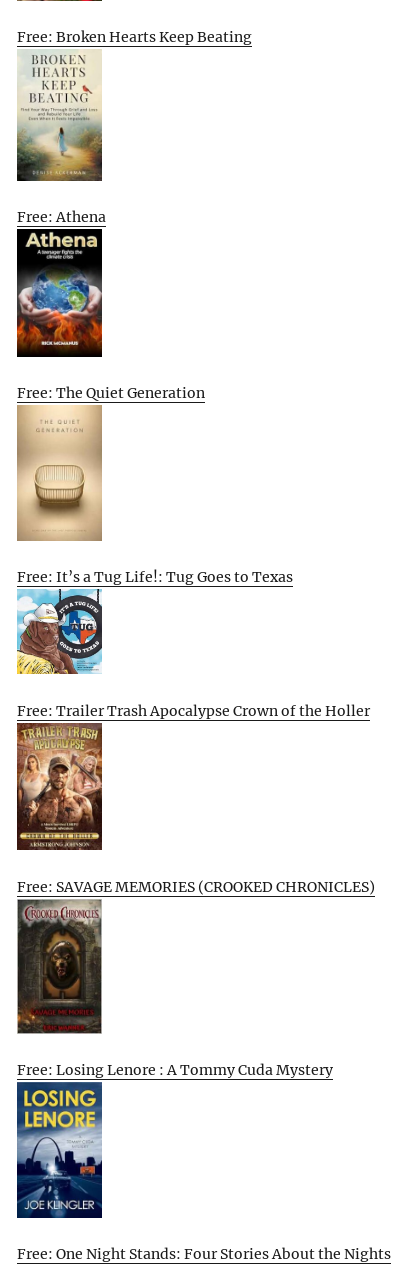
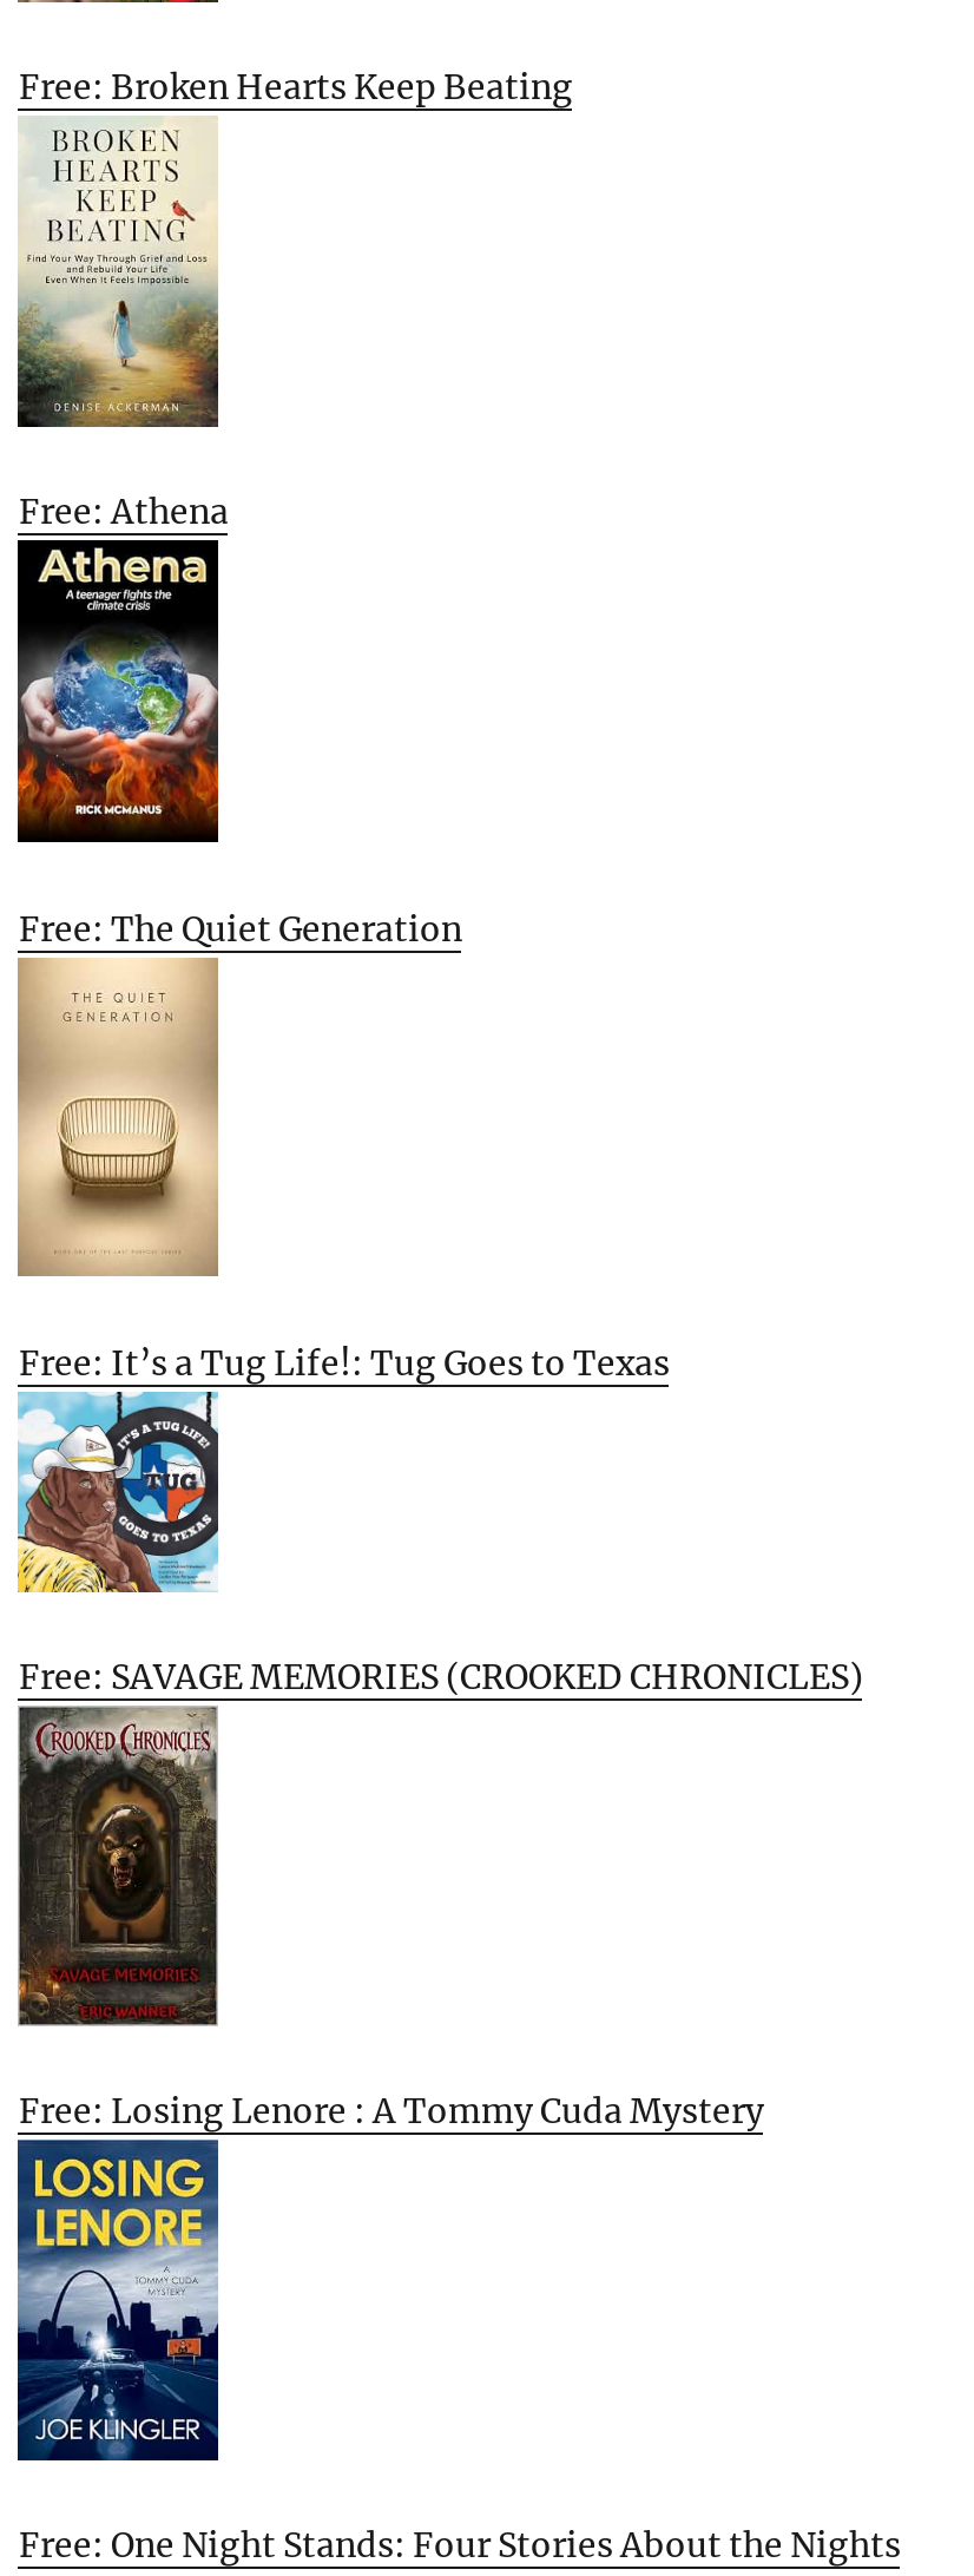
[17,702,370,720] Free: Trailer Trash Apocalypse Crown of the Holler -> none
[16,727,103,851] [image] -> none

